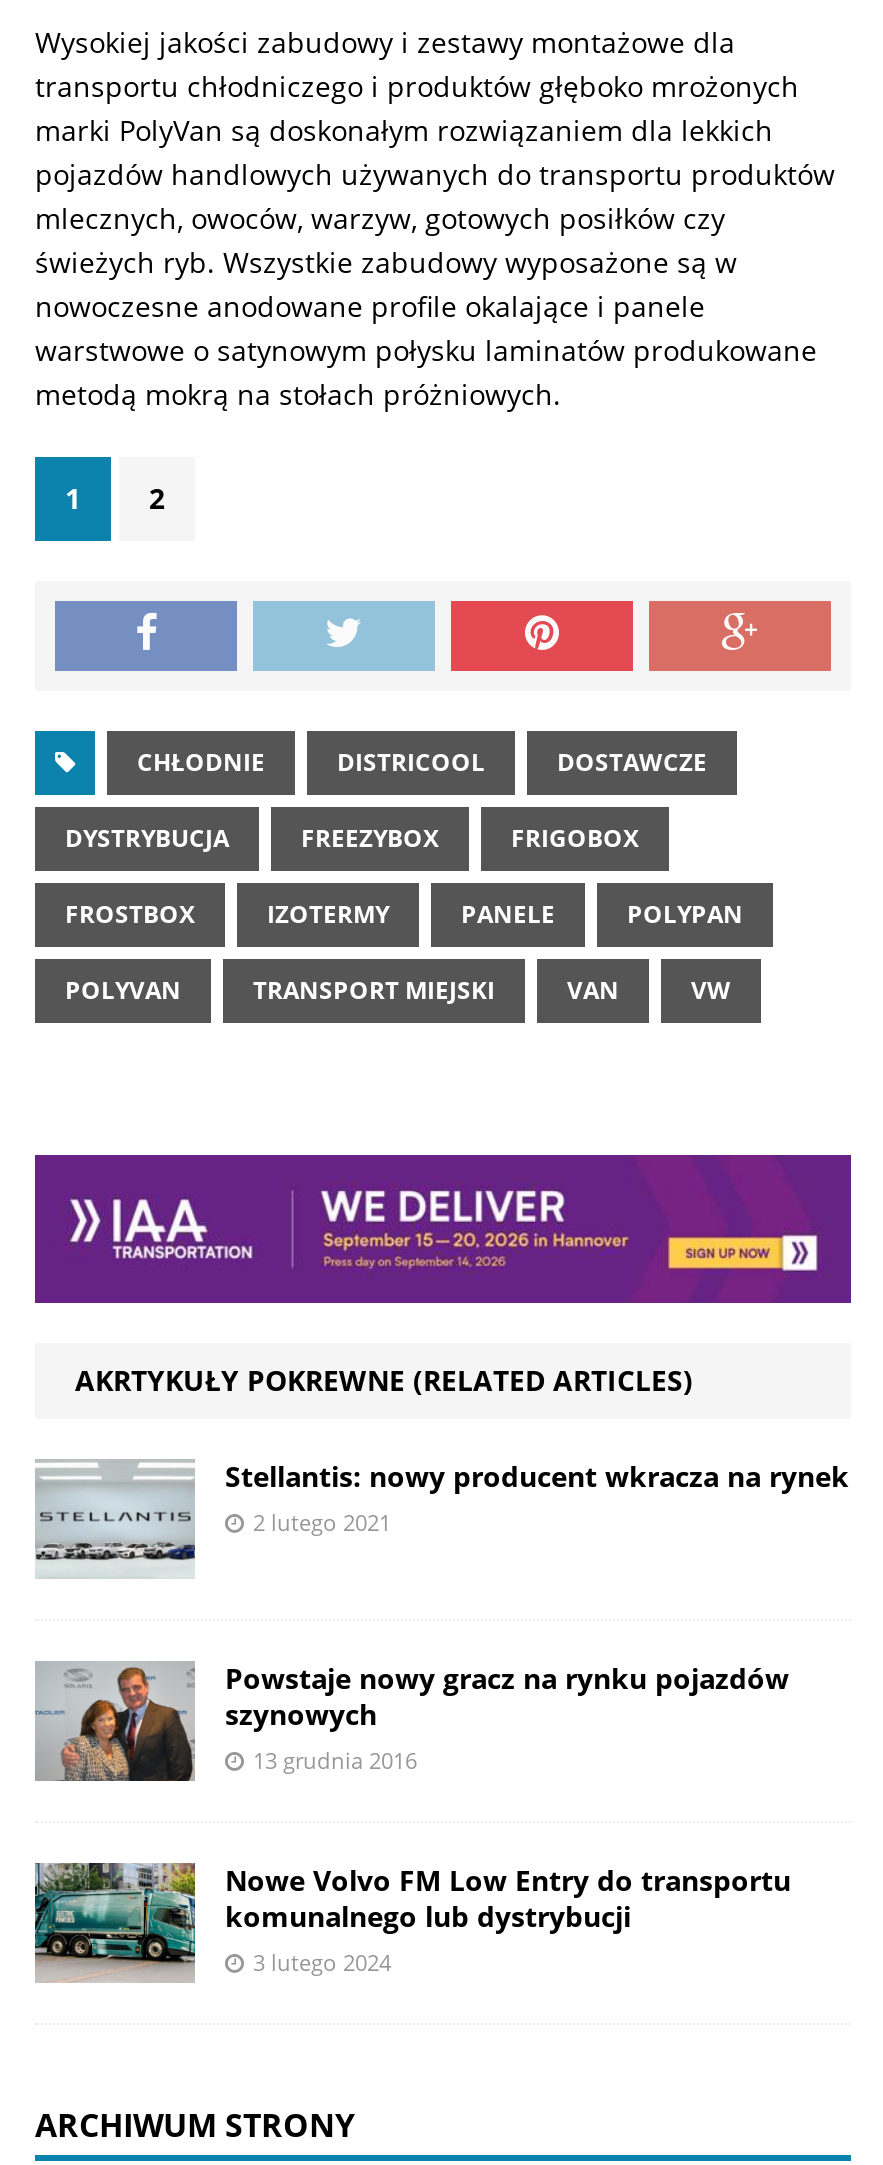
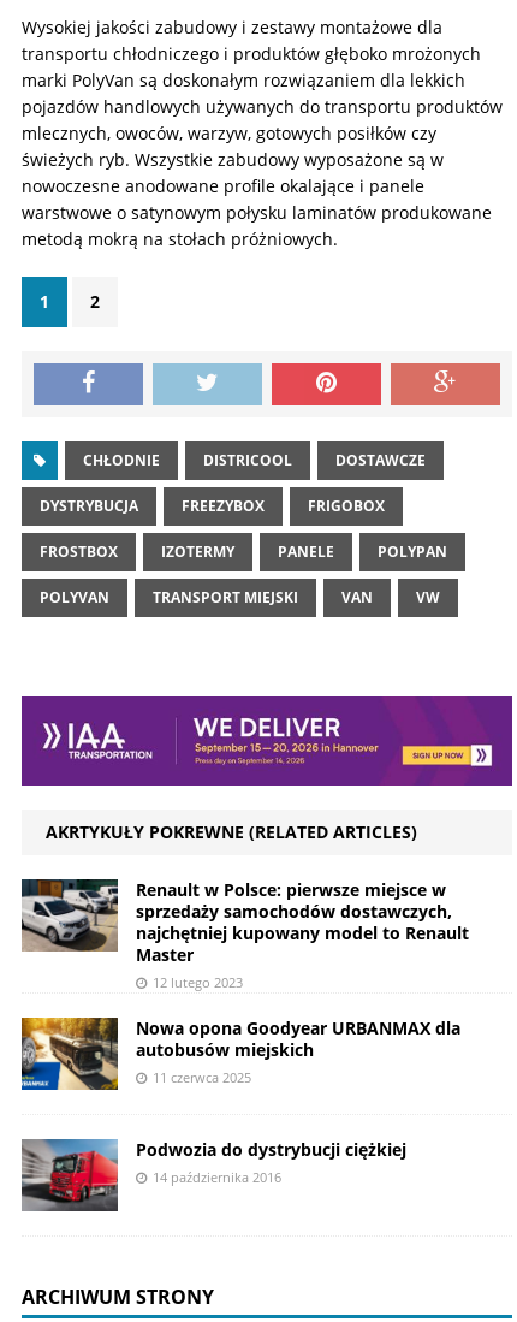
[37,1457,849,1579] [image] | Stellantis: nowy producent wkracza na rynek | 2 lutego 2021 -> [20,878,469,991] [image] | Renault w Polsce: pierwsze miejsce w | sprzedaży samochodów dostawczych, | najchętniej kupowany model to Renault | Master | 12 lutego 2023
[35,1659,789,1783] [image] | Powstaje nowy gracz na rynku pojazdów | szynowych | 13 grudnia 2016 -> [20,1016,460,1091] [image] | Nowa opona Goodyear URBANMAX dla | autobusów miejskich | 11 czerwca 2025
[35,1861,791,1981] [image] | Nowe Volvo FM Low Entry do transportu | komunalnego lub dystrybucji | 3 lutego 2024 -> [22,1138,406,1211] [image] | Podwozia do dystrybucji ciężkiej | 14 października 2016

